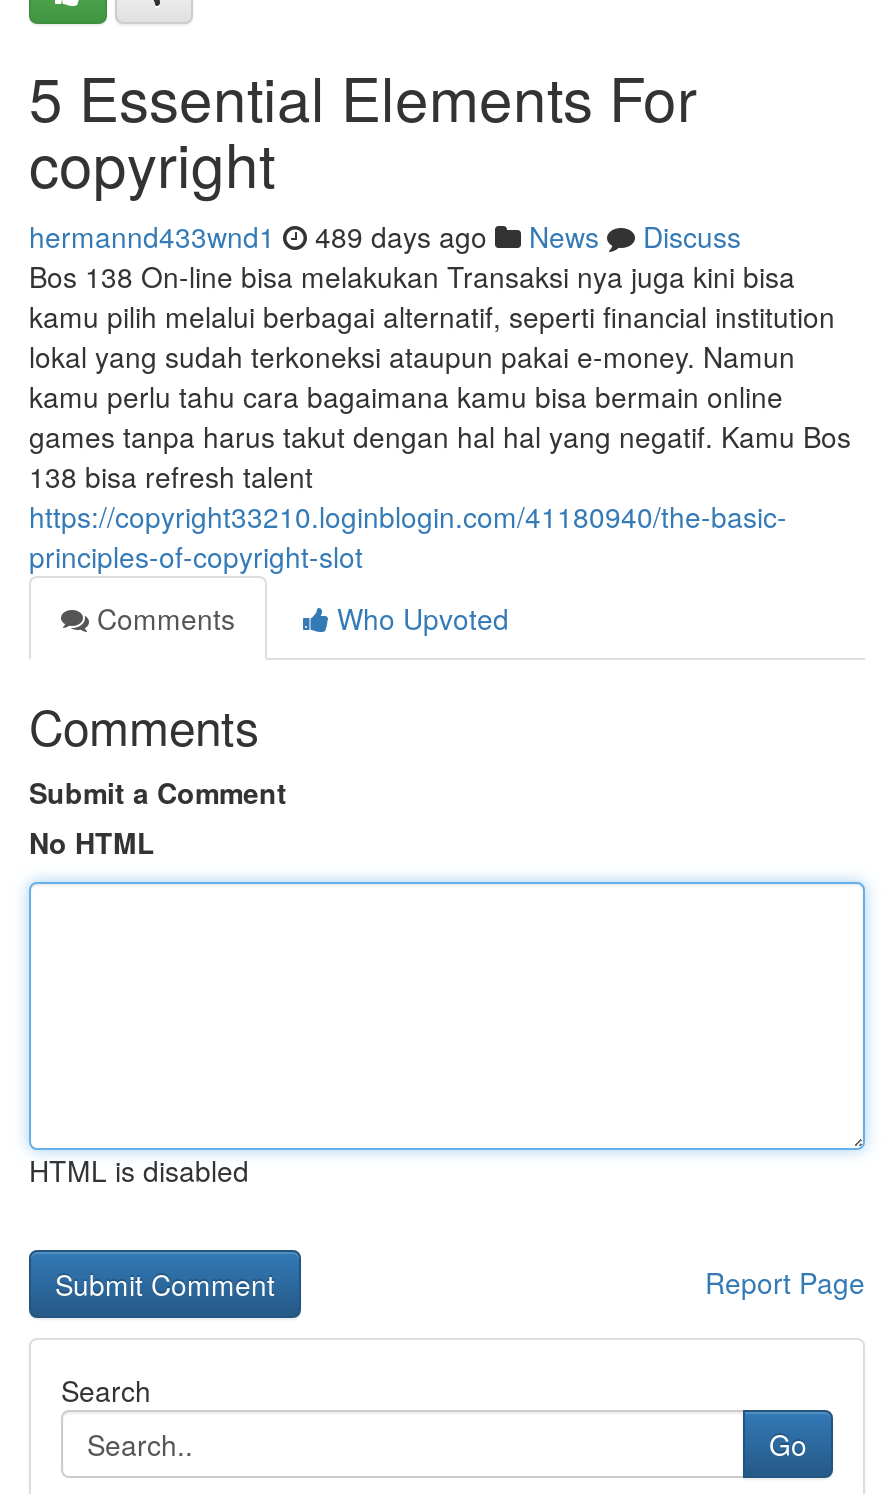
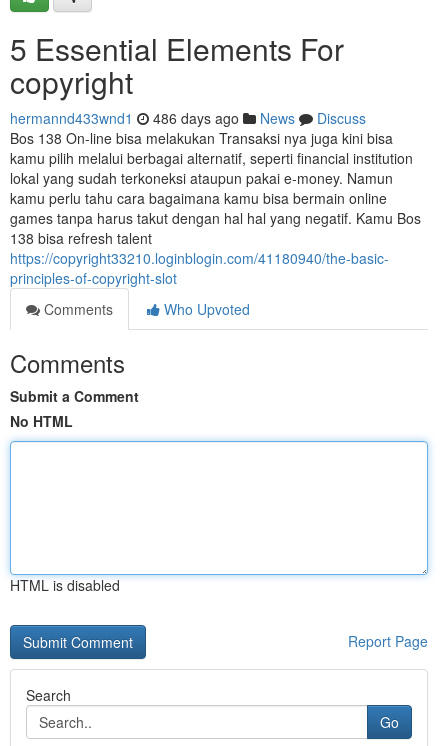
[29,216,741,256] hermannd433wnd1 489 days ago News Discuss -> [10,108,366,128] hermannd433wnd1 486 days ago News Discuss

